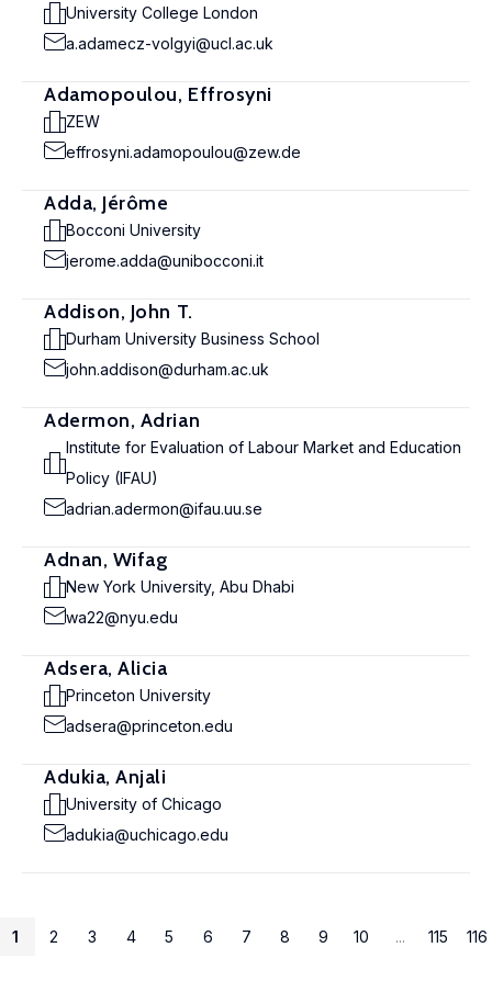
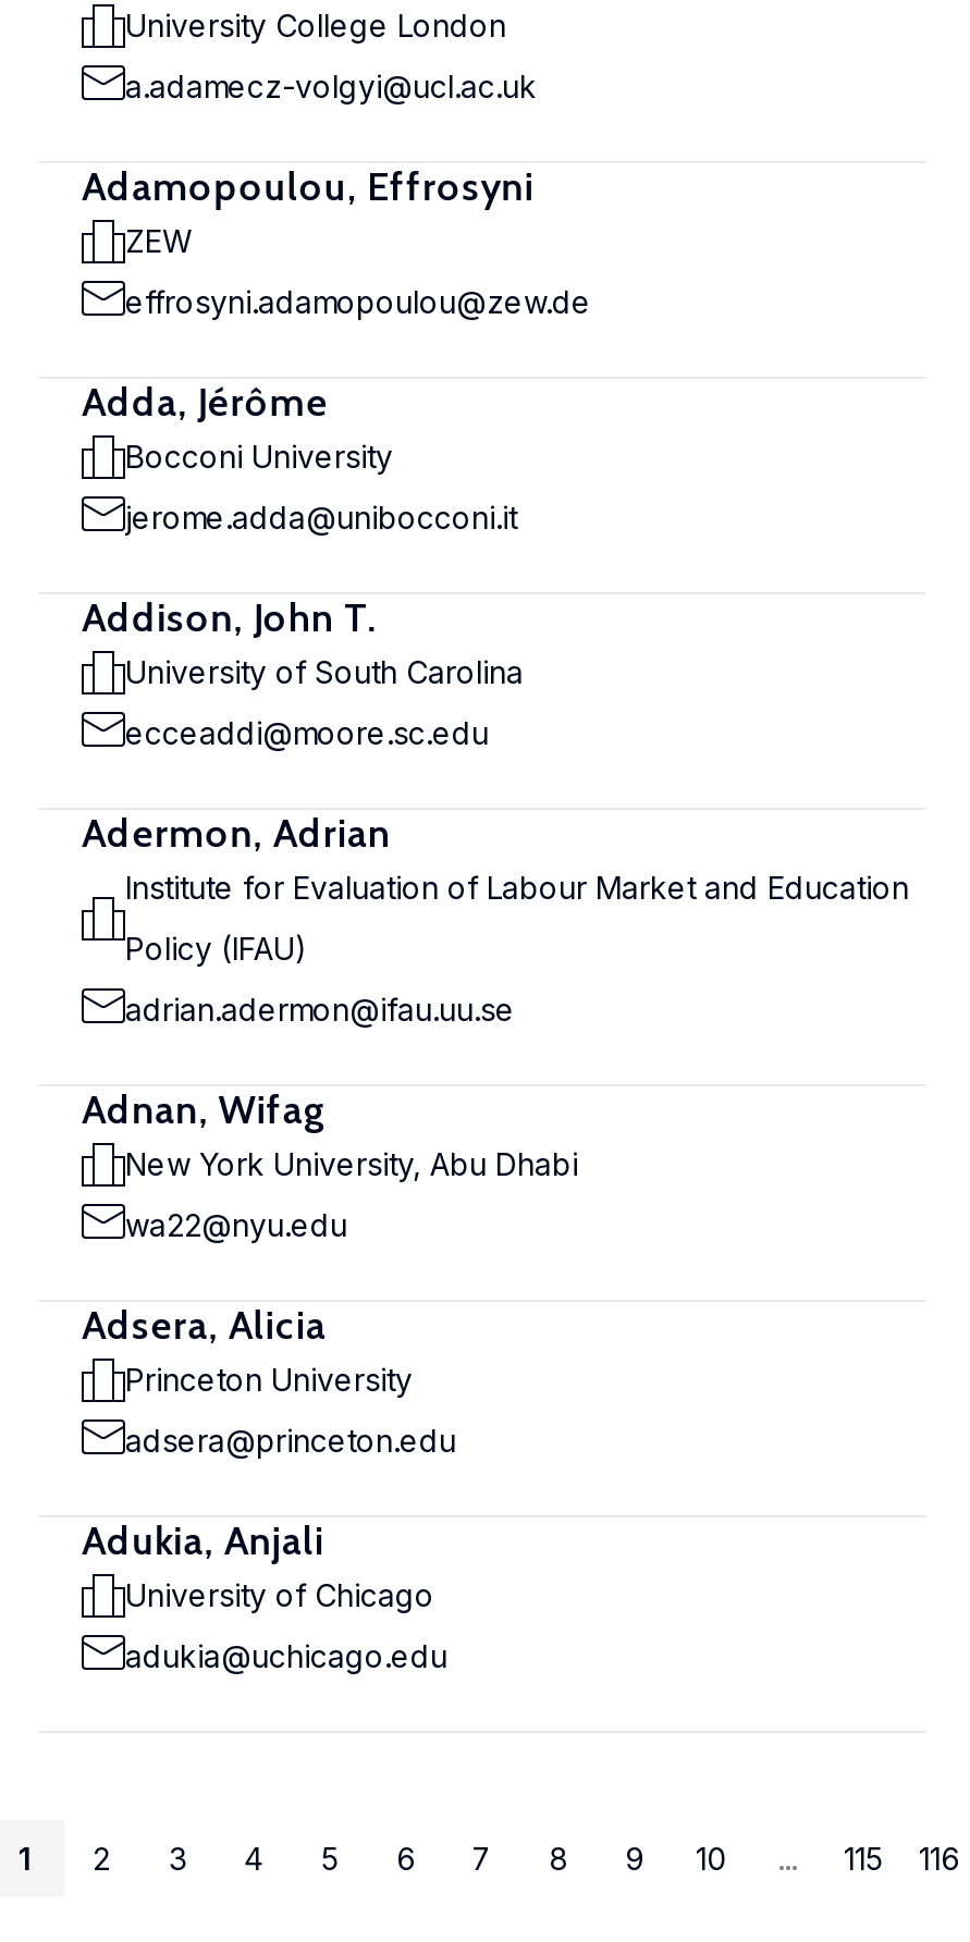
[66,329,320,348] Durham University Business School -> [125,653,524,690] University of South Carolina
[66,360,269,379] john.addison@durham.ac.uk -> [125,714,489,751] ecceaddi@moore.sc.edu

